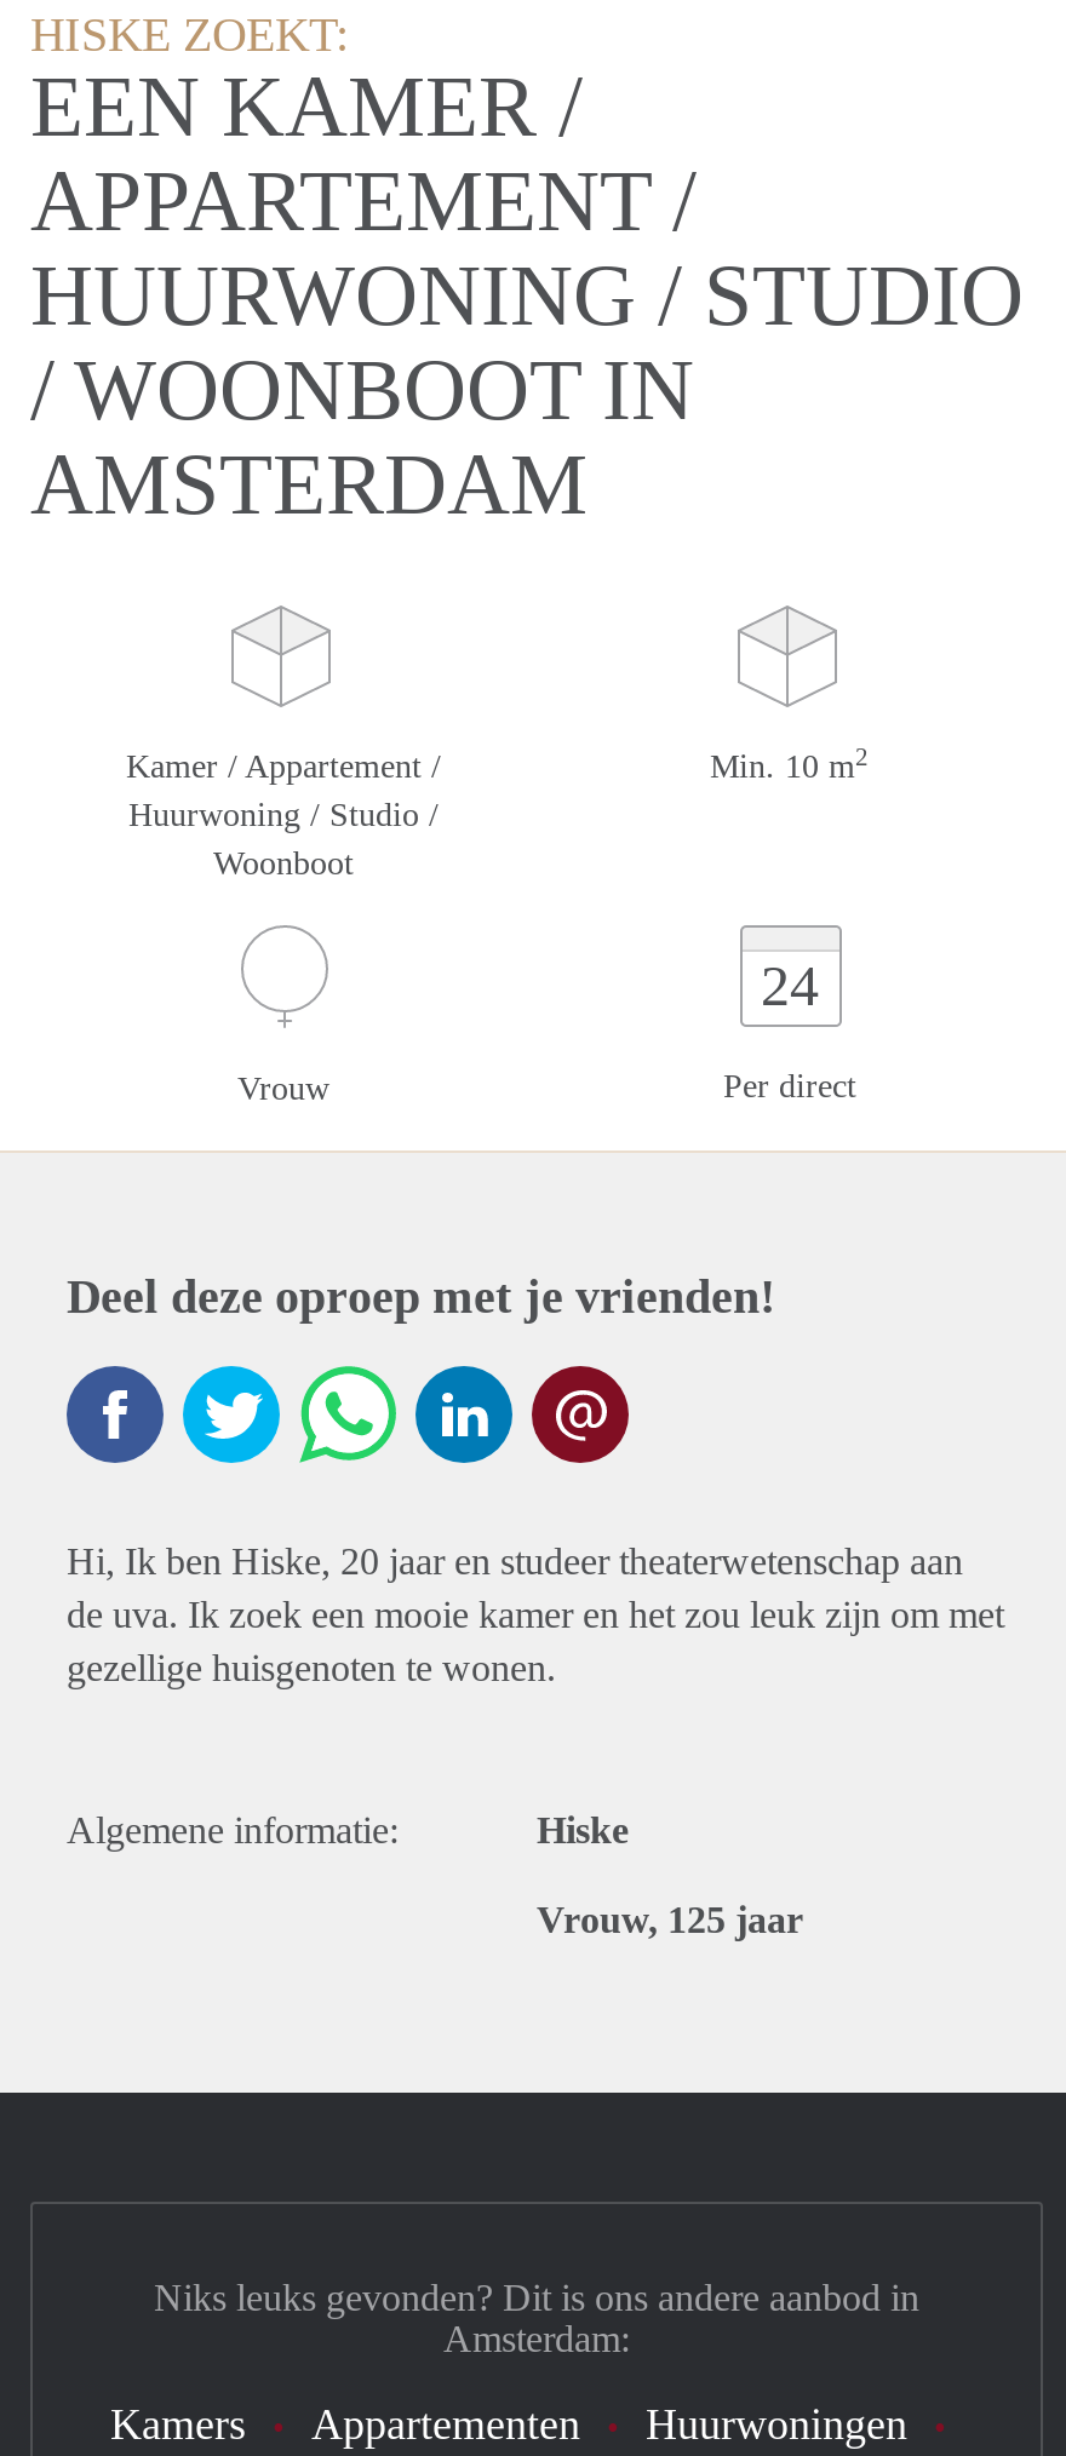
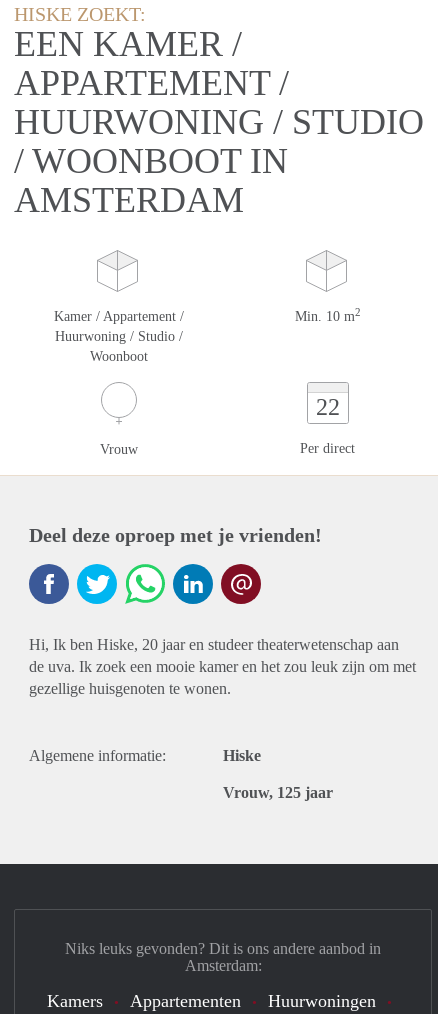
[761,954,819,1017] 24 -> [315,394,339,420] 22

